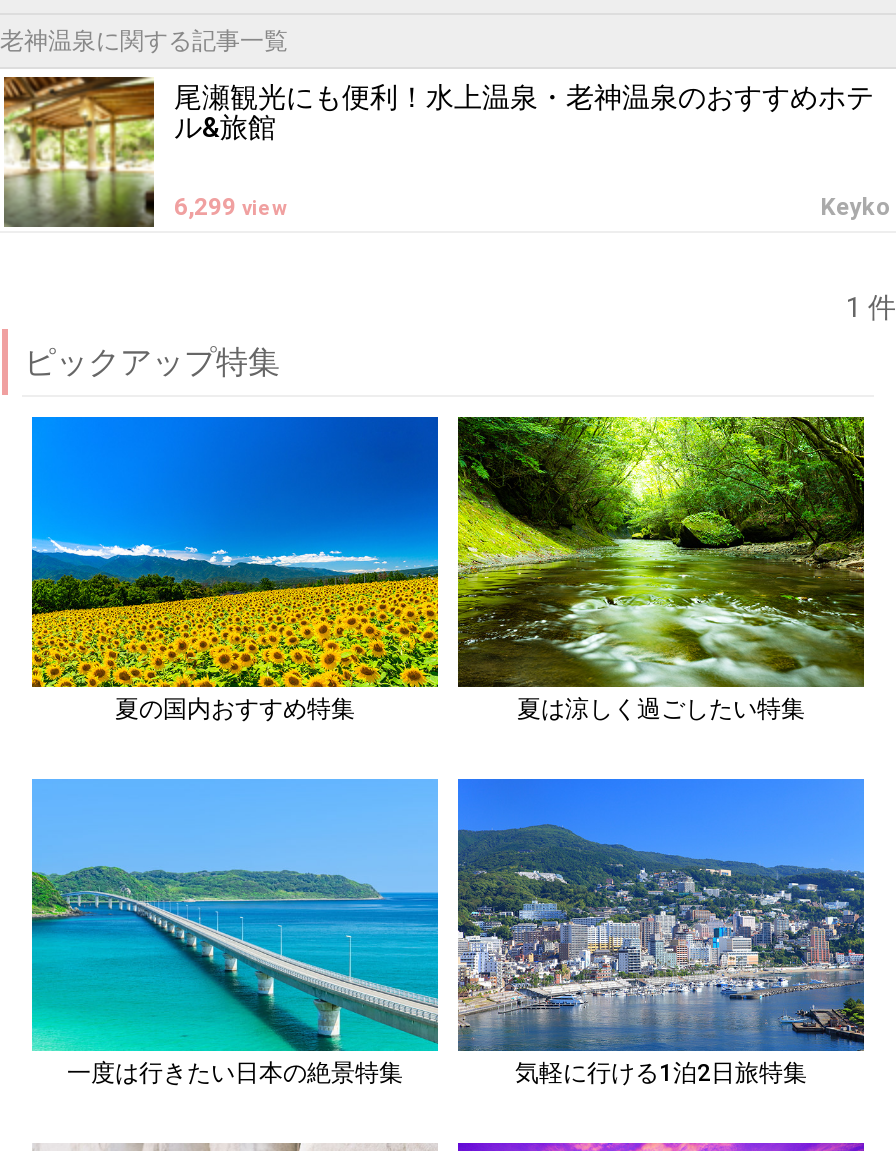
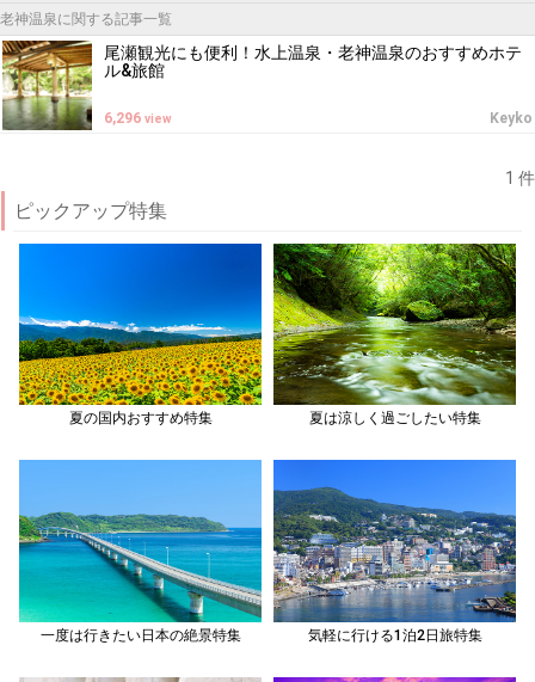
[174,193,286,221] 6,299 view -> [104,110,171,127] 6,296 view

